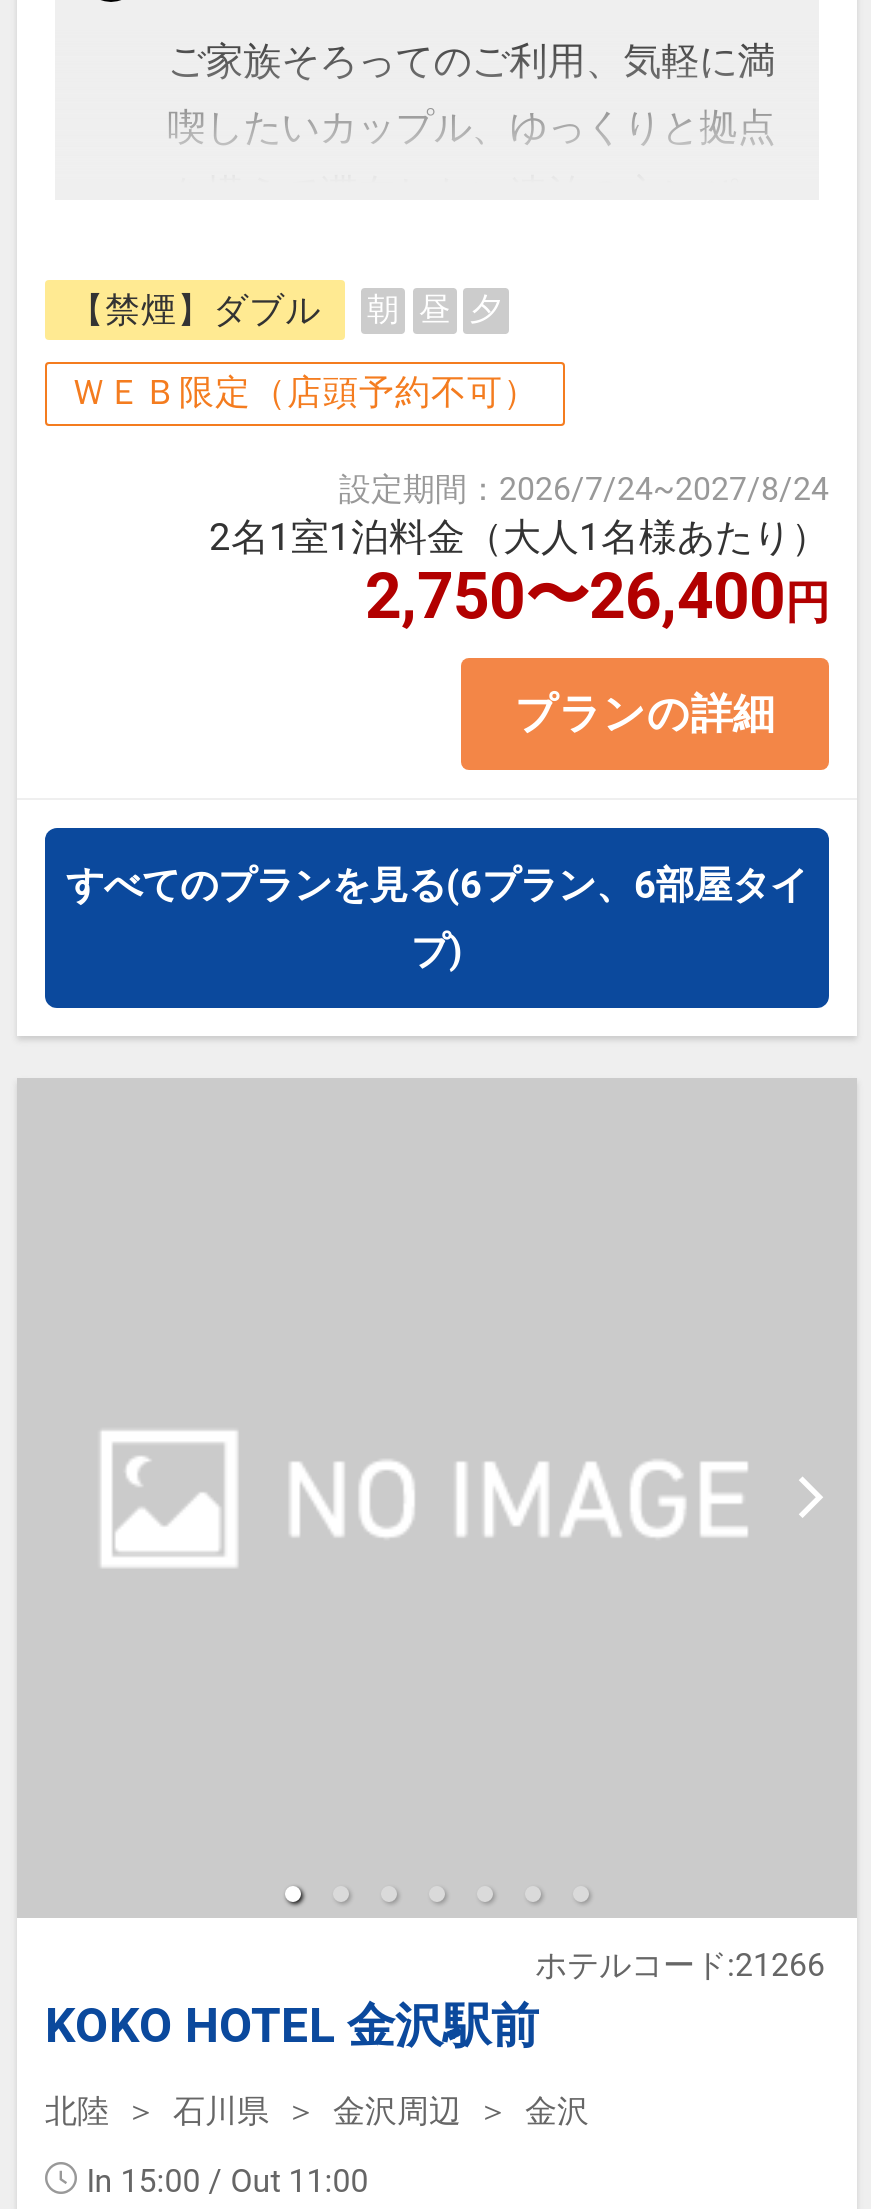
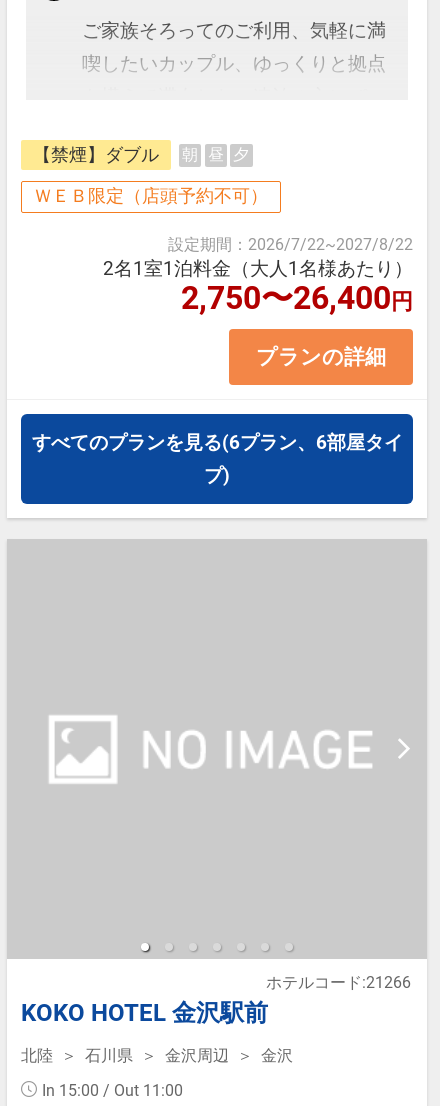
[339,470,829,508] 設定期間：2026/7/24~2027/8/24 -> [168,235,413,254] 設定期間：2026/7/22~2027/8/22

